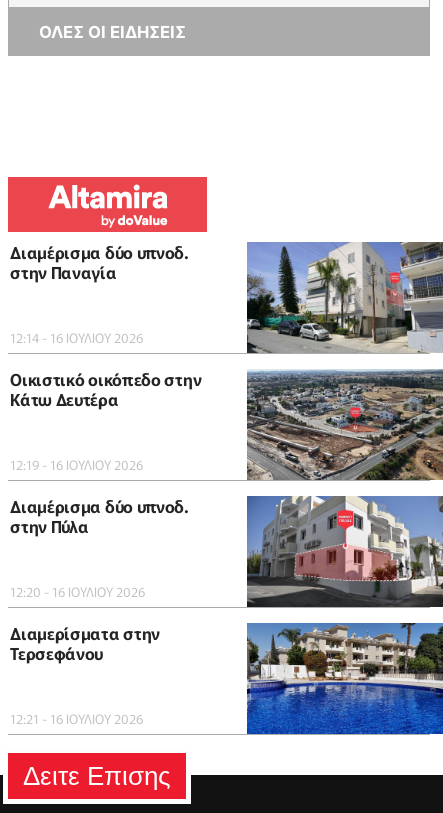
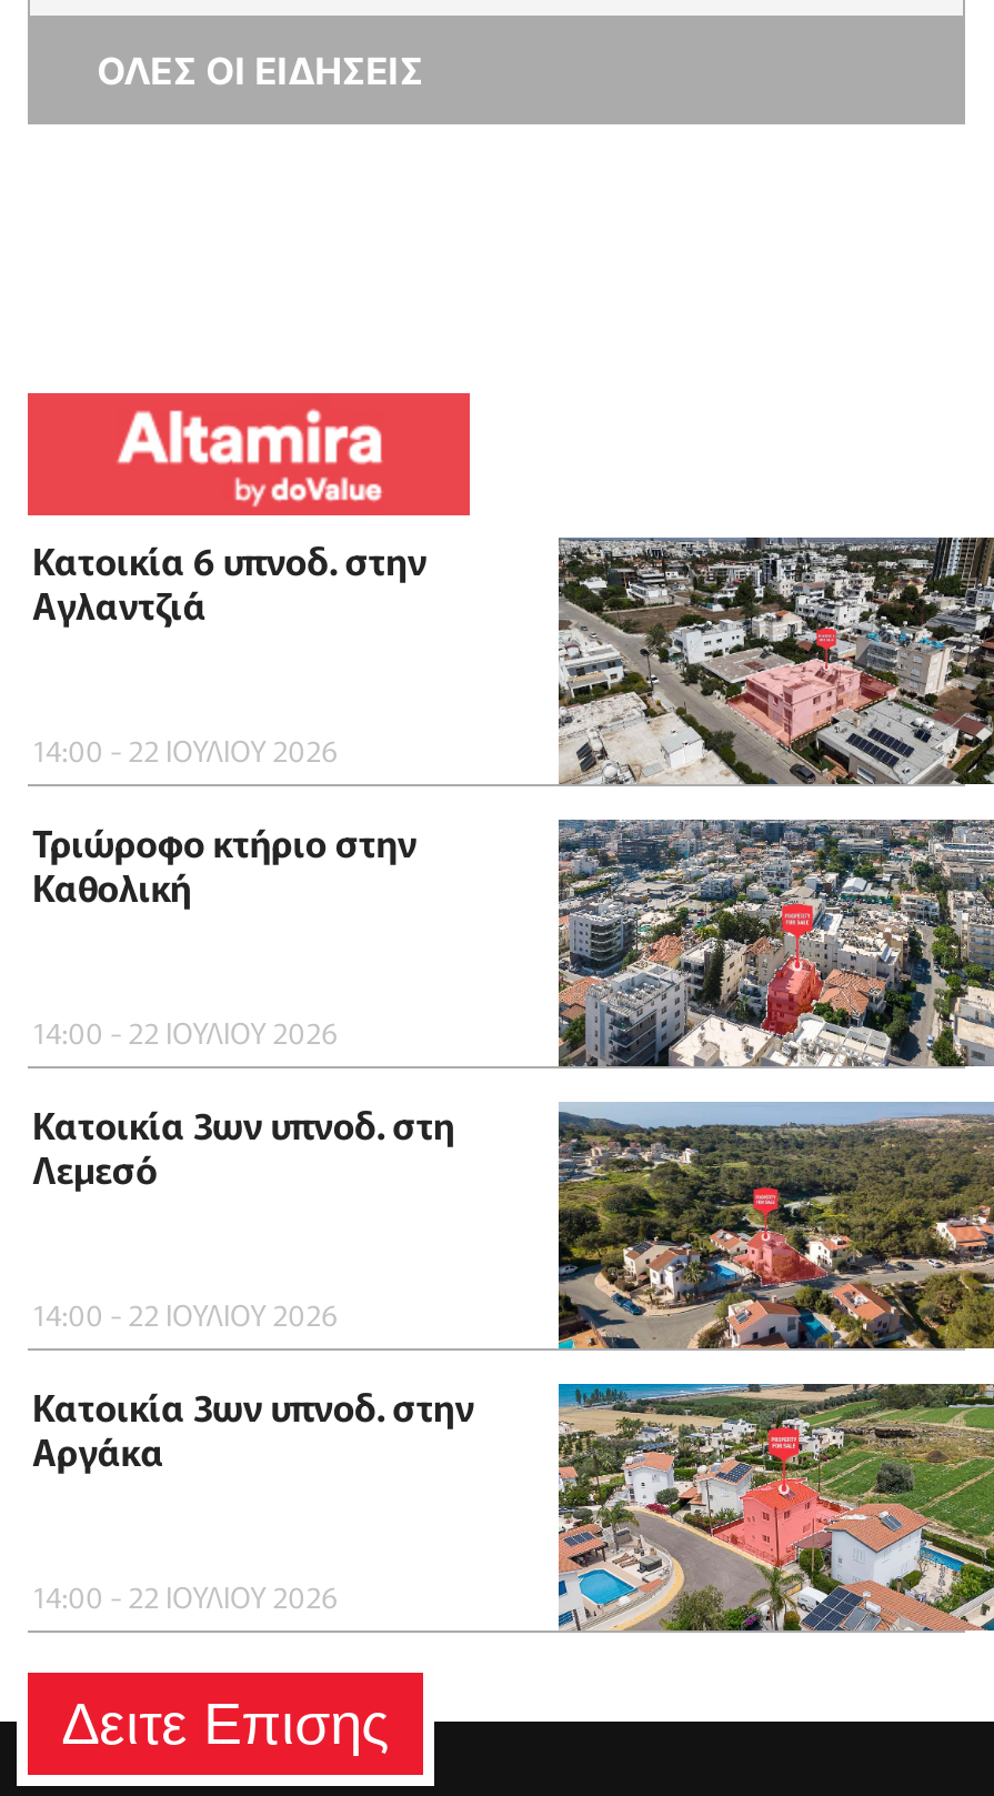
[10,240,188,284] Διαμέρισμα δύο υπνοδ. | στην Παναγία -> [32,533,426,631] Κατοικία 6 υπνοδ. στην | Αγλαντζιά
[246,241,440,354] [image] -> [556,535,987,786] [image]
[10,328,143,347] 12:14 - 16 ΙΟΥΛΙΟΥ 2026 -> [32,728,337,771] 14:00 - 22 ΙΟΥΛΙΟΥ 2026
[10,367,201,411] Οικιστικό οικόπεδο στην | Κάτω Δευτέρα -> [32,815,417,913] Τριώροφο κτήριο στην | Καθολική
[247,369,440,481] [image] -> [559,820,987,1068] [image]
[10,455,143,474] 12:19 - 16 ΙΟΥΛΙΟΥ 2026 -> [32,1011,337,1053] 14:00 - 22 ΙΟΥΛΙΟΥ 2026
[10,494,188,538] Διαμέρισμα δύο υπνοδ. | στην Πύλα -> [32,1097,455,1195] Κατοικία 3ων υπνοδ. στη | Λεμεσό
[246,496,440,608] [image] -> [556,1102,987,1351] [image]
[10,582,145,601] 12:20 - 16 ΙΟΥΛΙΟΥ 2026 -> [32,1292,337,1335] 14:00 - 22 ΙΟΥΛΙΟΥ 2026
[10,621,160,665] Διαμερίσματα στην | Τερσεφάνου -> [32,1379,474,1477] Κατοικία 3ων υπνοδ. στην | Αργάκα
[246,622,440,735] [image] -> [556,1382,987,1633] [image]
[10,709,143,728] 12:21 - 16 ΙΟΥΛΙΟΥ 2026 -> [32,1574,337,1617] 14:00 - 22 ΙΟΥΛΙΟΥ 2026

